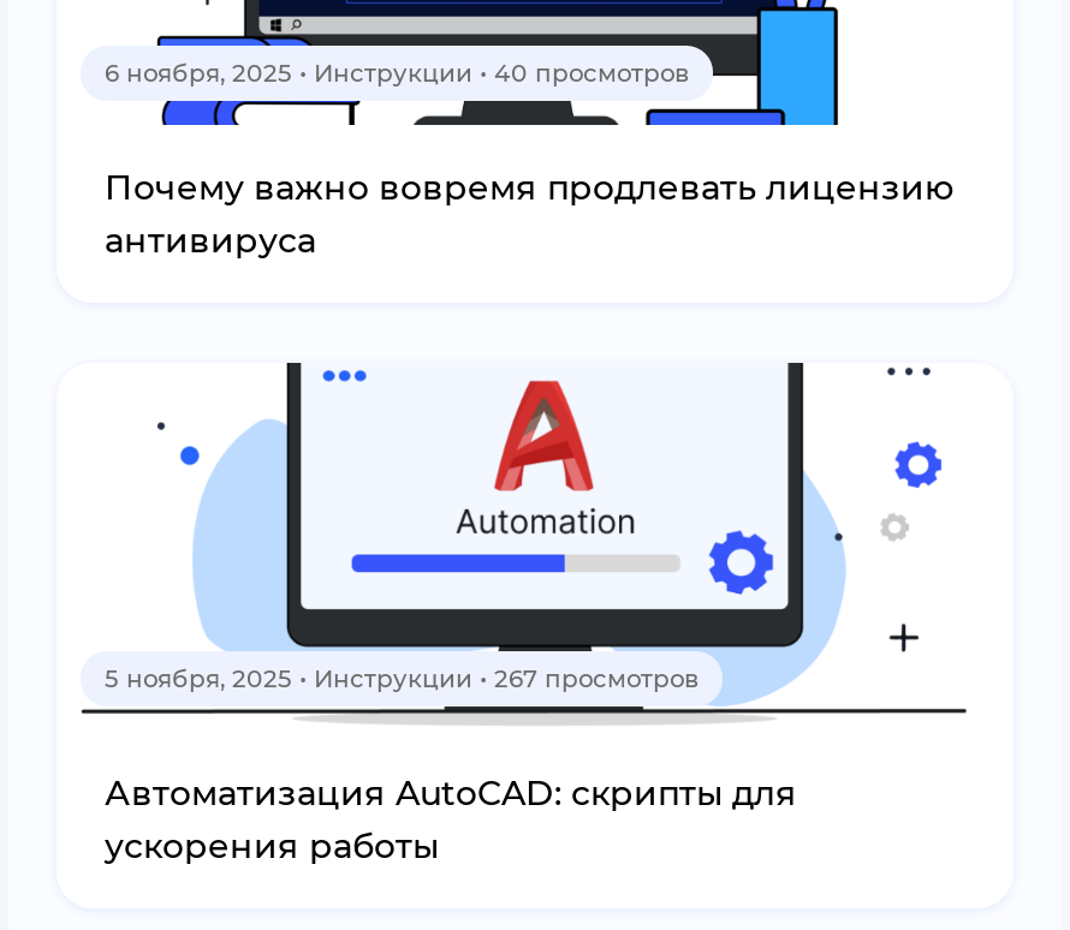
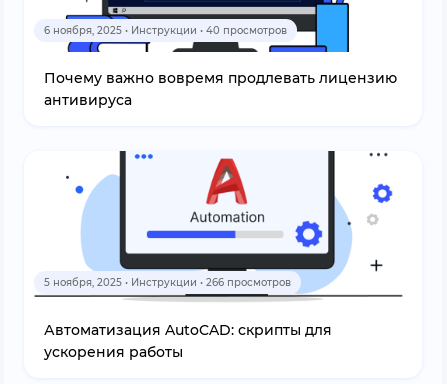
[105,663,699,694] 5 ноября, 2025 • Инструкции • 267 просмотров -> [44,276,291,289] 5 ноября, 2025 • Инструкции • 266 просмотров

